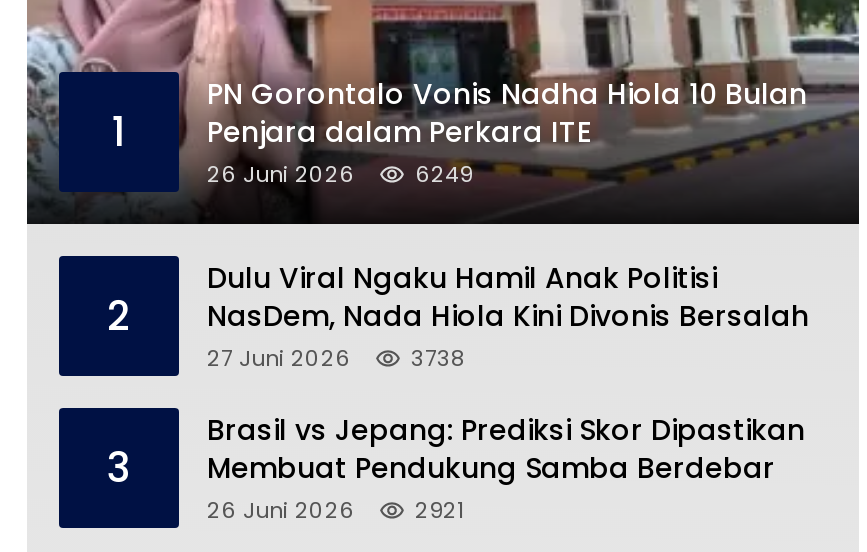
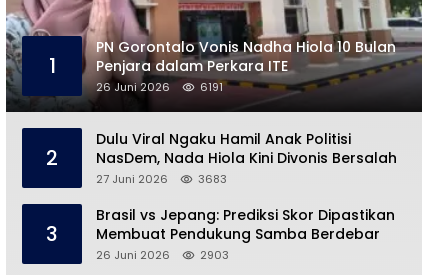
[207,158,473,190] 26 Juni 2026 6249 -> [96,79,223,95] 26 Juni 2026 6191
[207,342,465,374] 27 Juni 2026 3738 -> [96,171,227,187] 27 Juni 2026 3683
[207,494,465,526] 26 Juni 2026 2921 -> [96,247,229,263] 26 Juni 2026 2903

